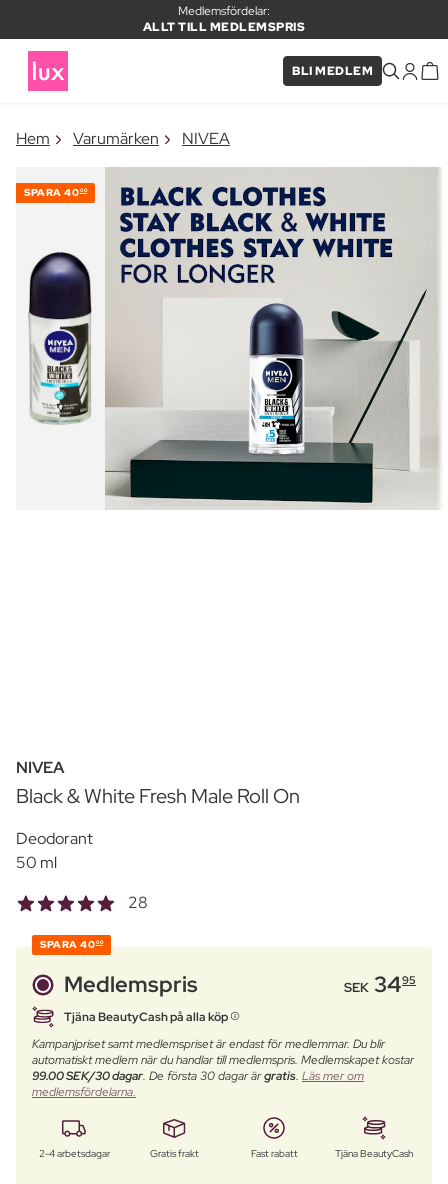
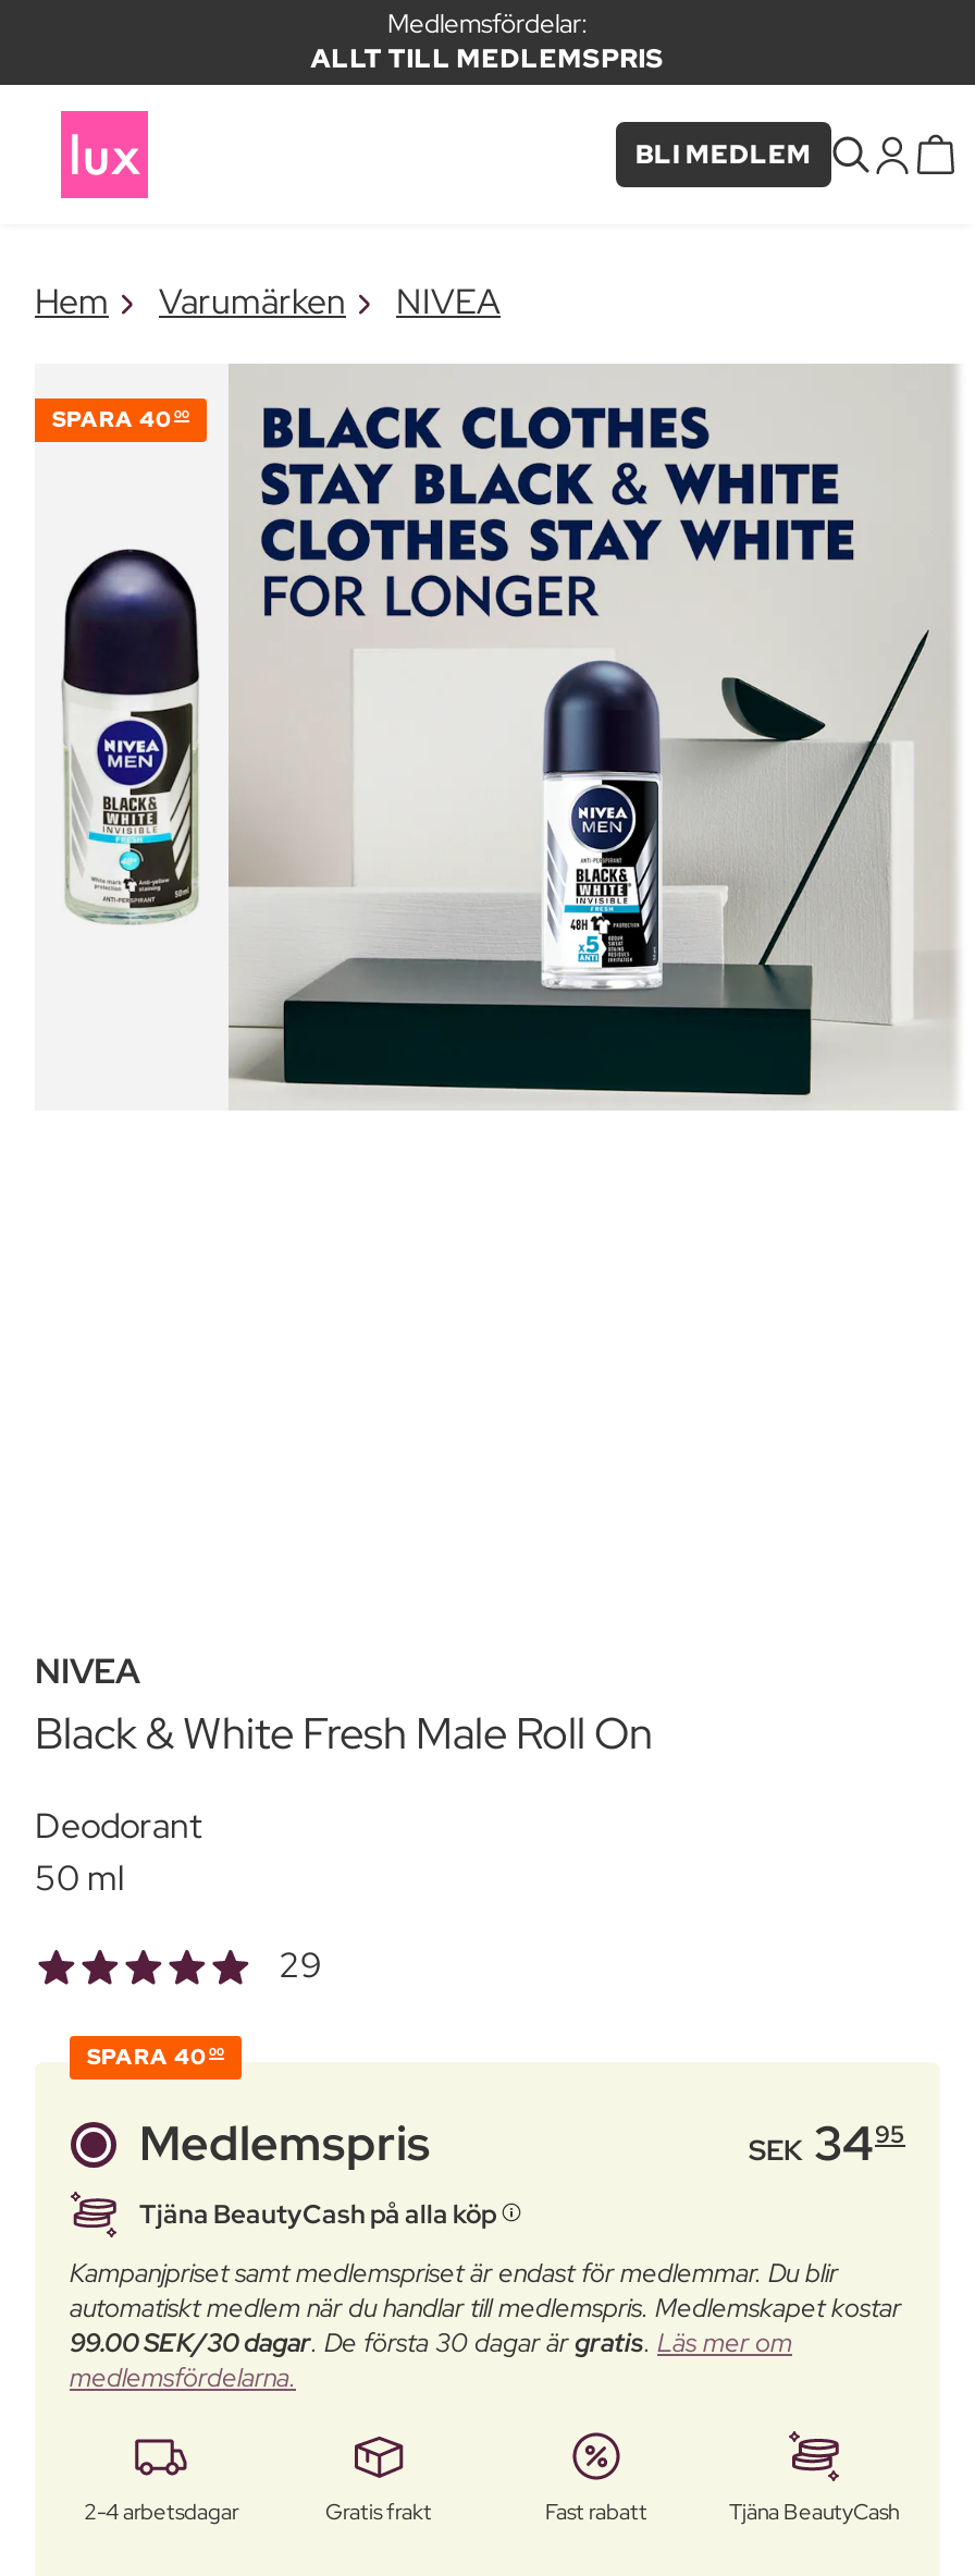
[128,892,148,913] 28 -> [279,1942,322,1988] 29

